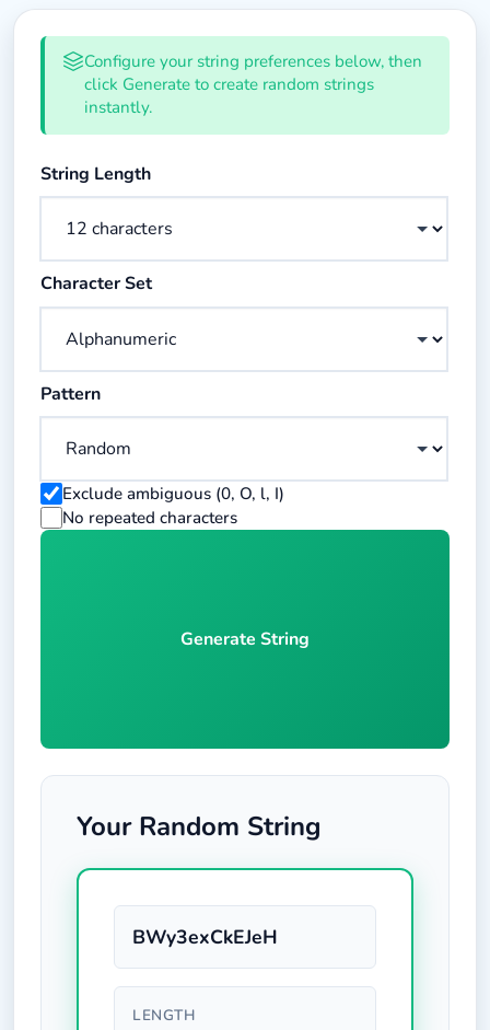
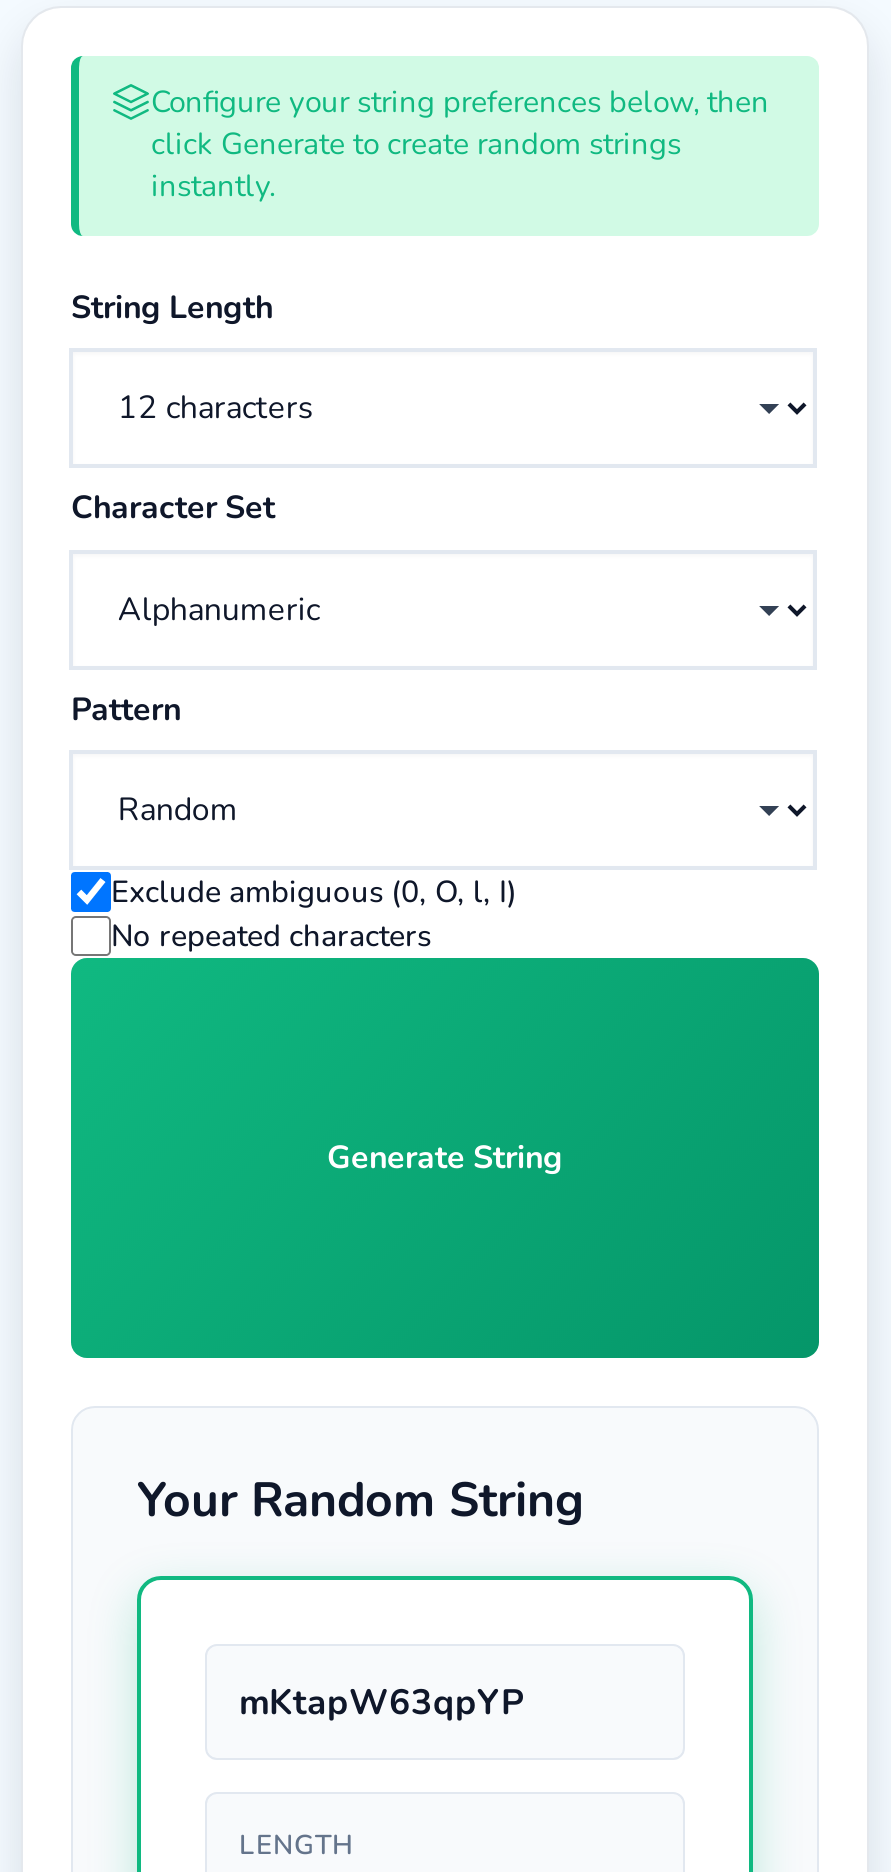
[132,924,278,951] BWy3exCkEJeH -> [239,1679,523,1727] mKtapW63qpYP

